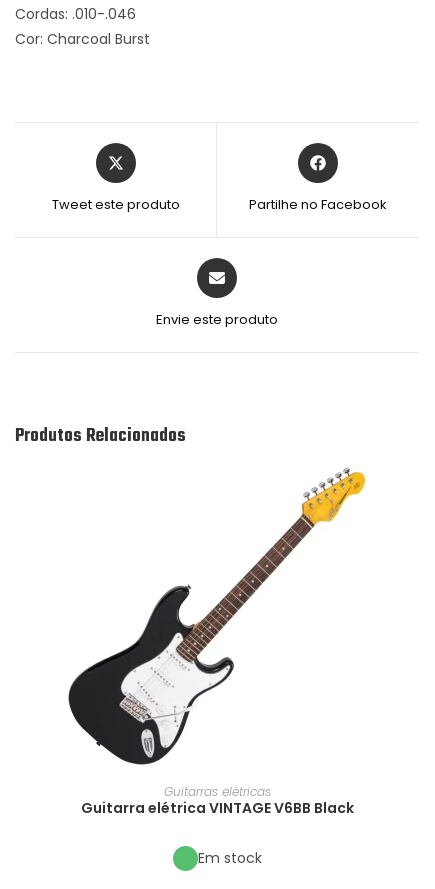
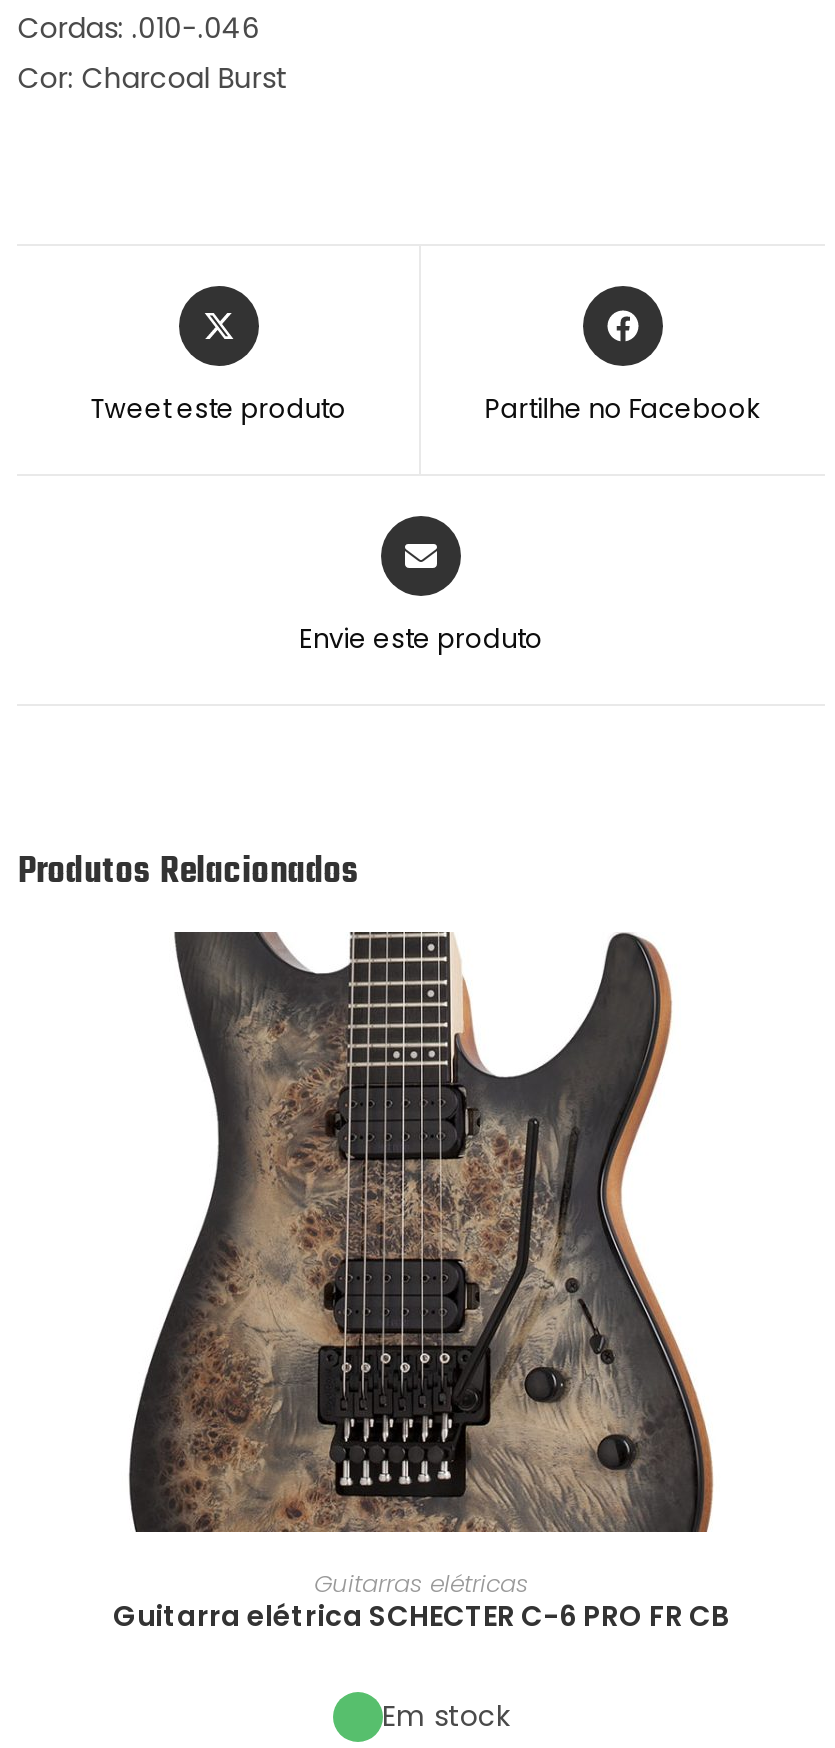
[67,466,367,818] [image] | Guitarra elétrica VINTAGE V6BB Black -> [113,930,729,1636] [image] | Guitarra elétrica SCHECTER C-6 PRO FR CB

